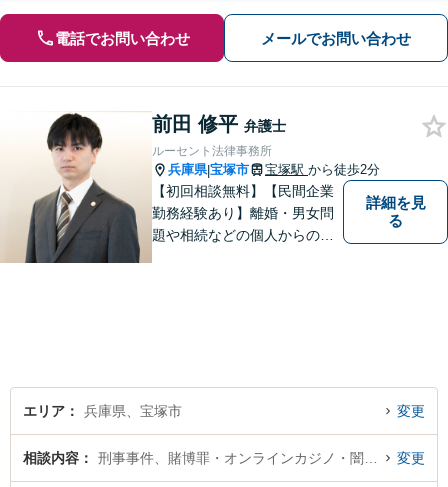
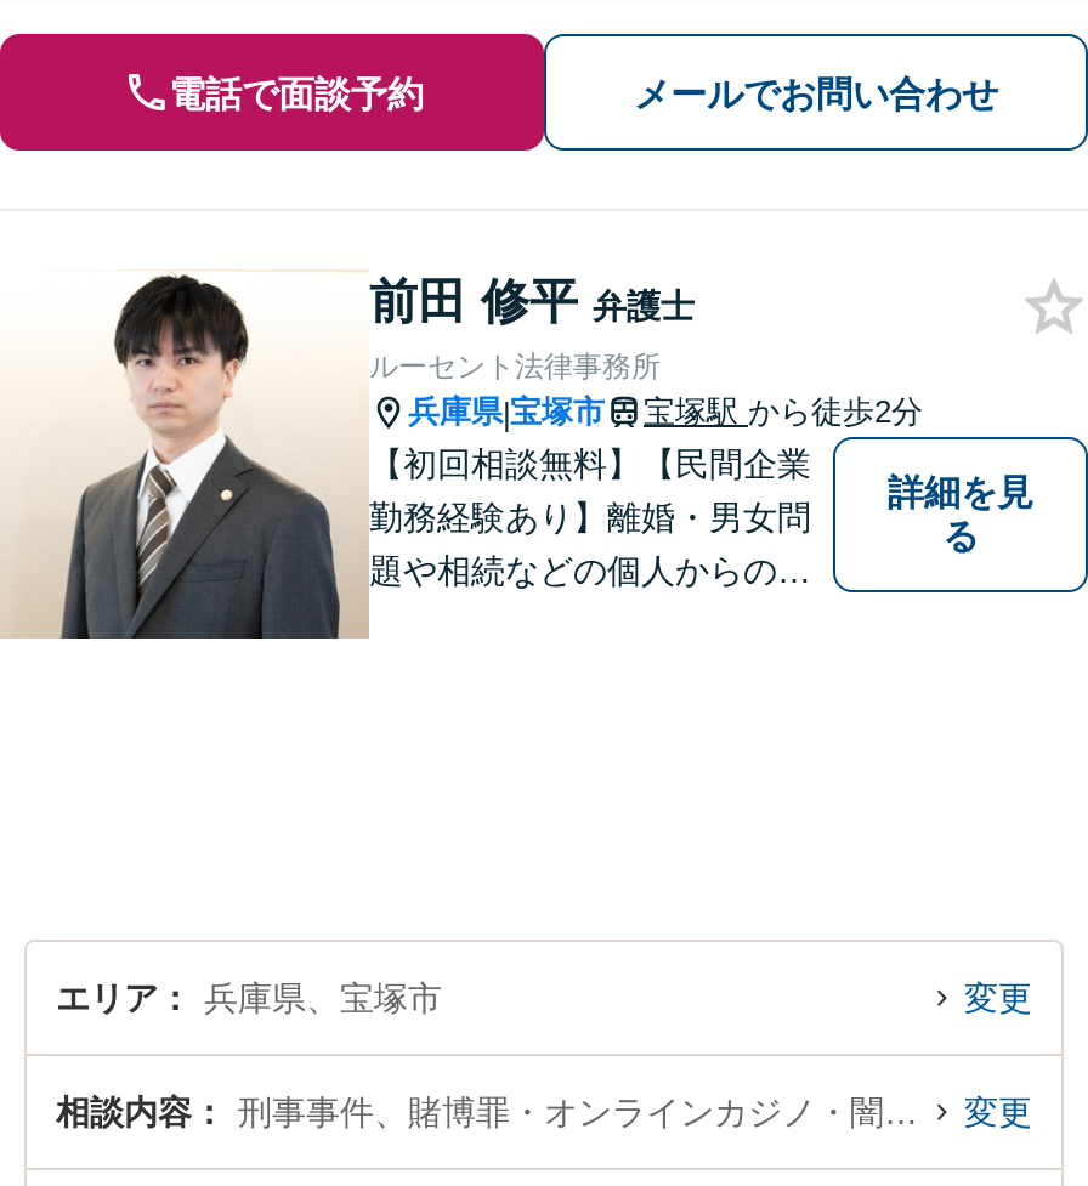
[54,29,189,46] 電話でお問い合わせ -> [169,72,424,113] 電話で面談予約

